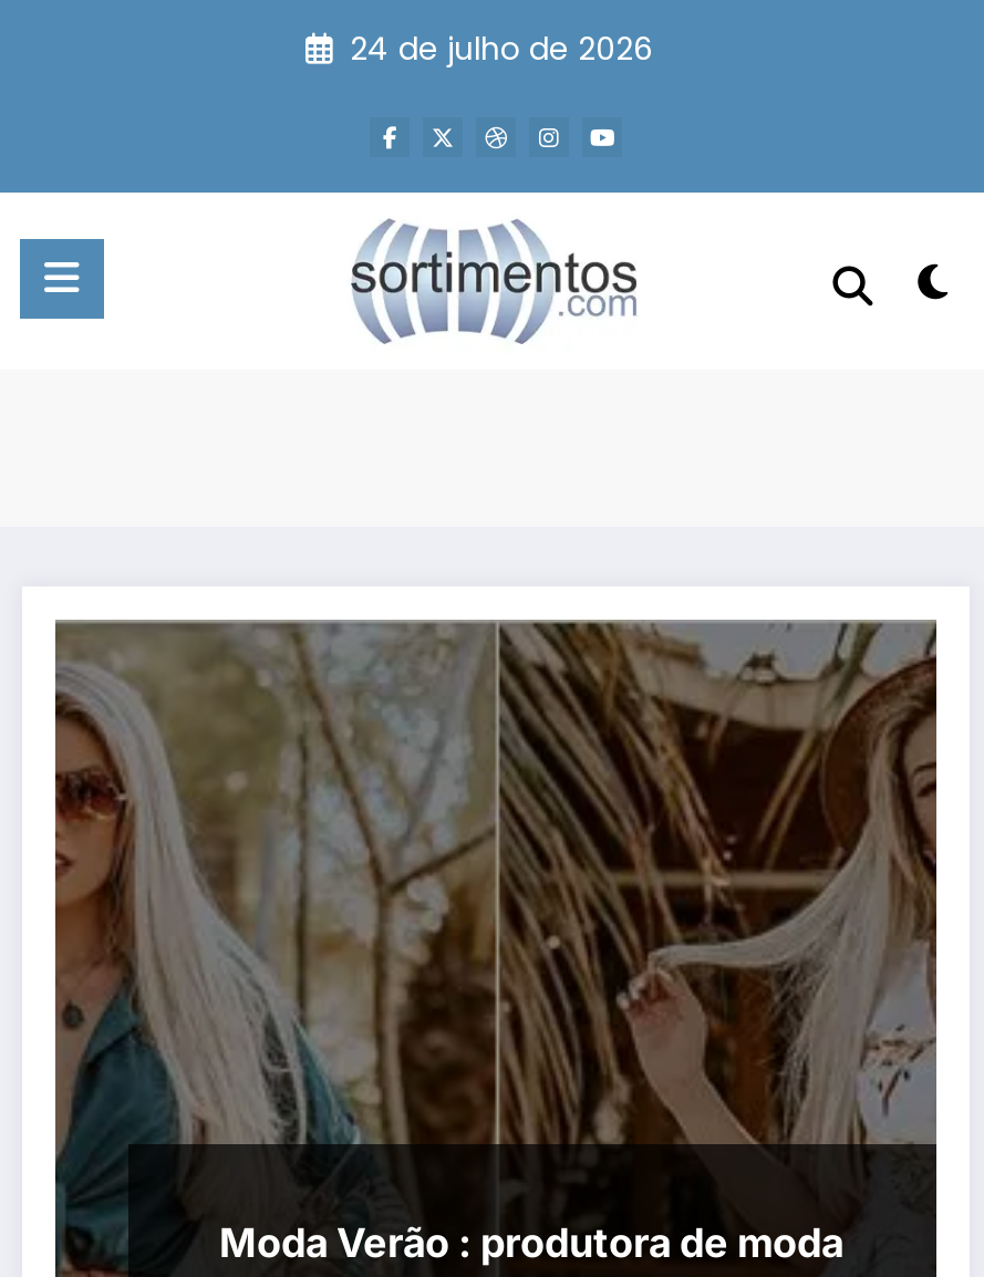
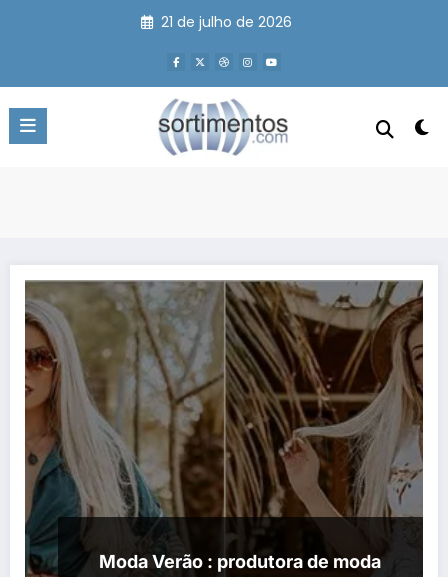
[350,27,653,71] 24 de julho de 2026 -> [161,12,292,32] 21 de julho de 2026

